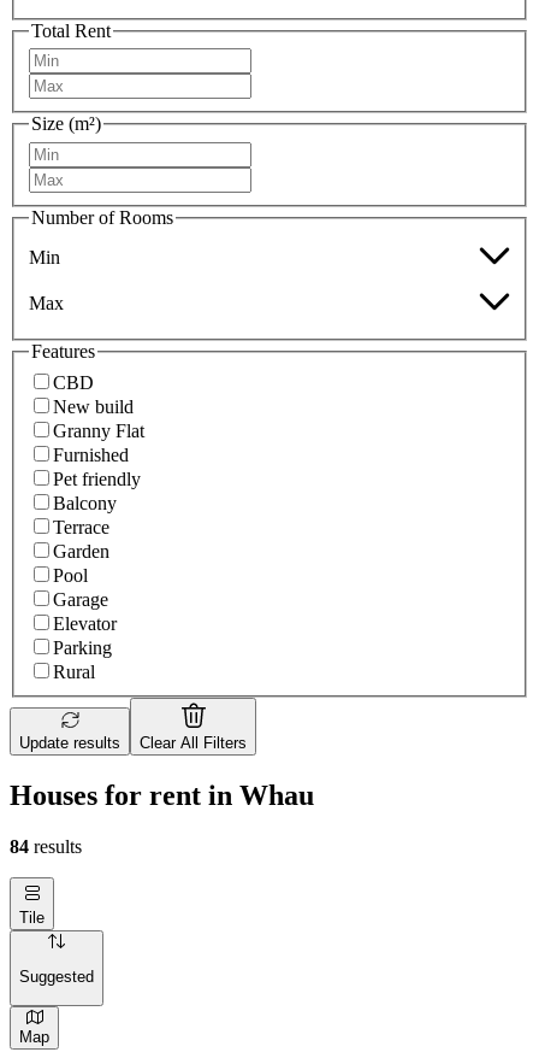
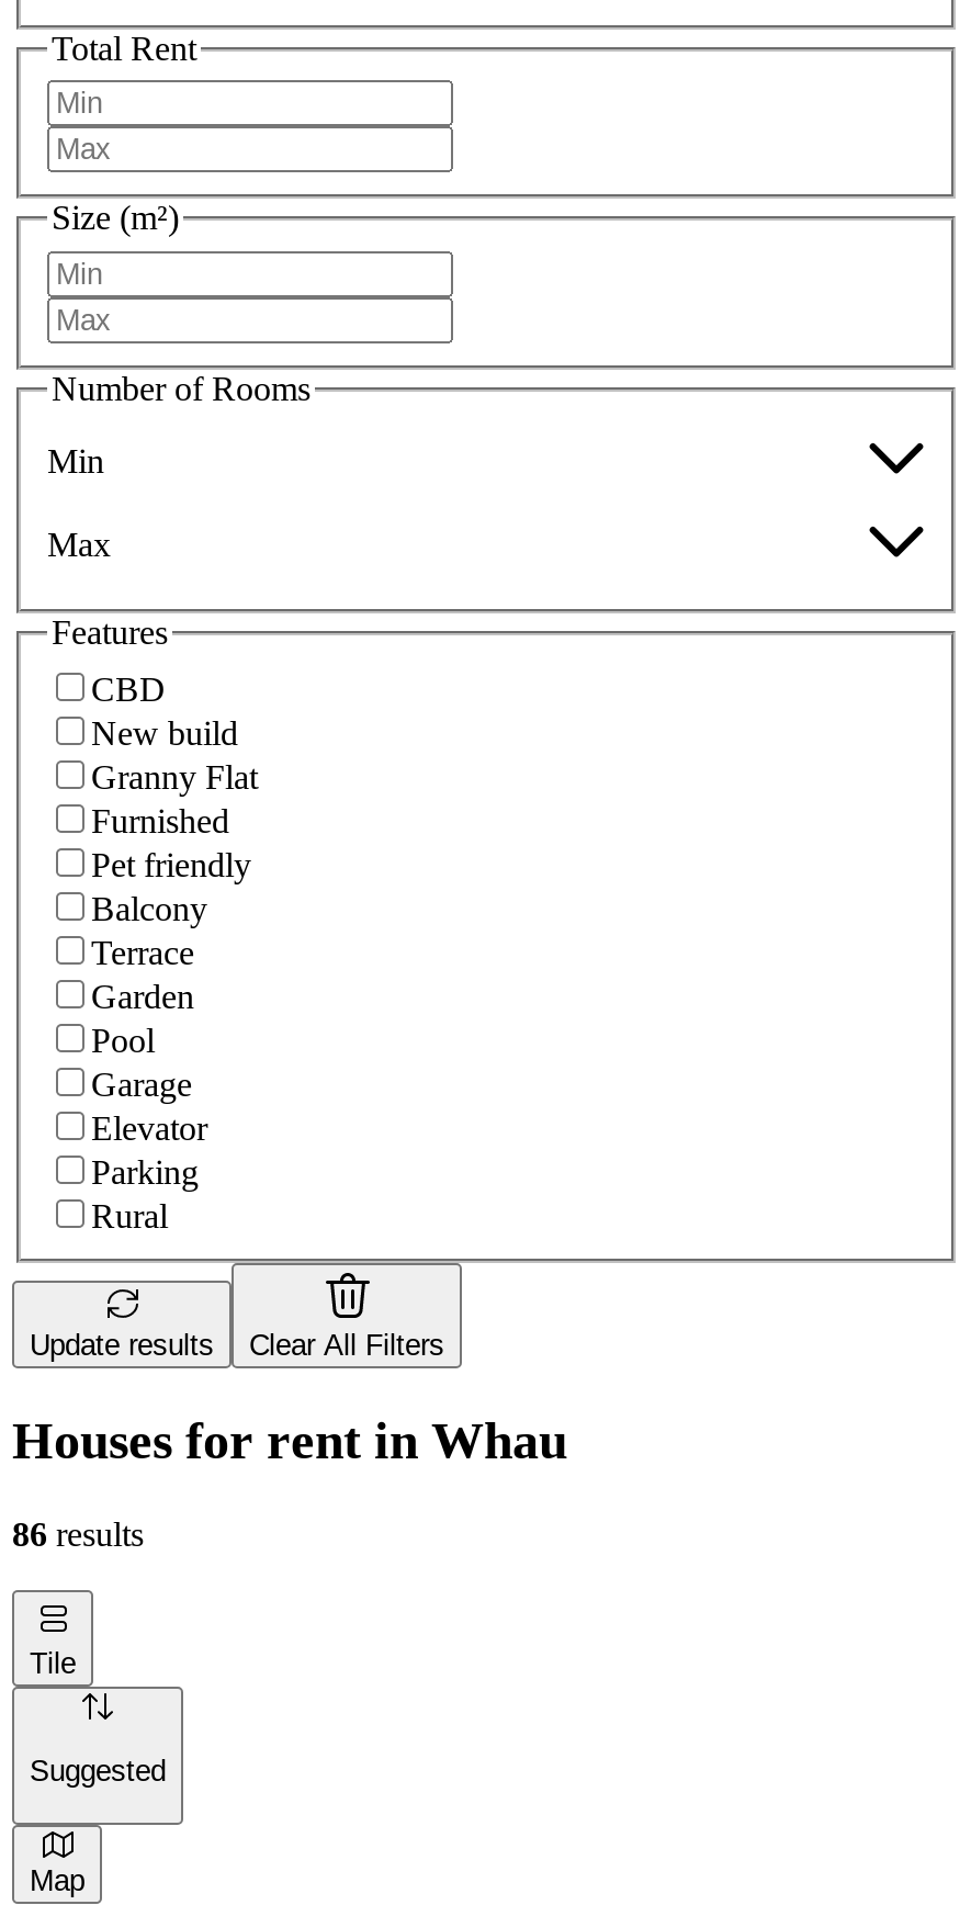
[10,836,82,857] 84 results -> [12,1515,144,1553] 86 results

